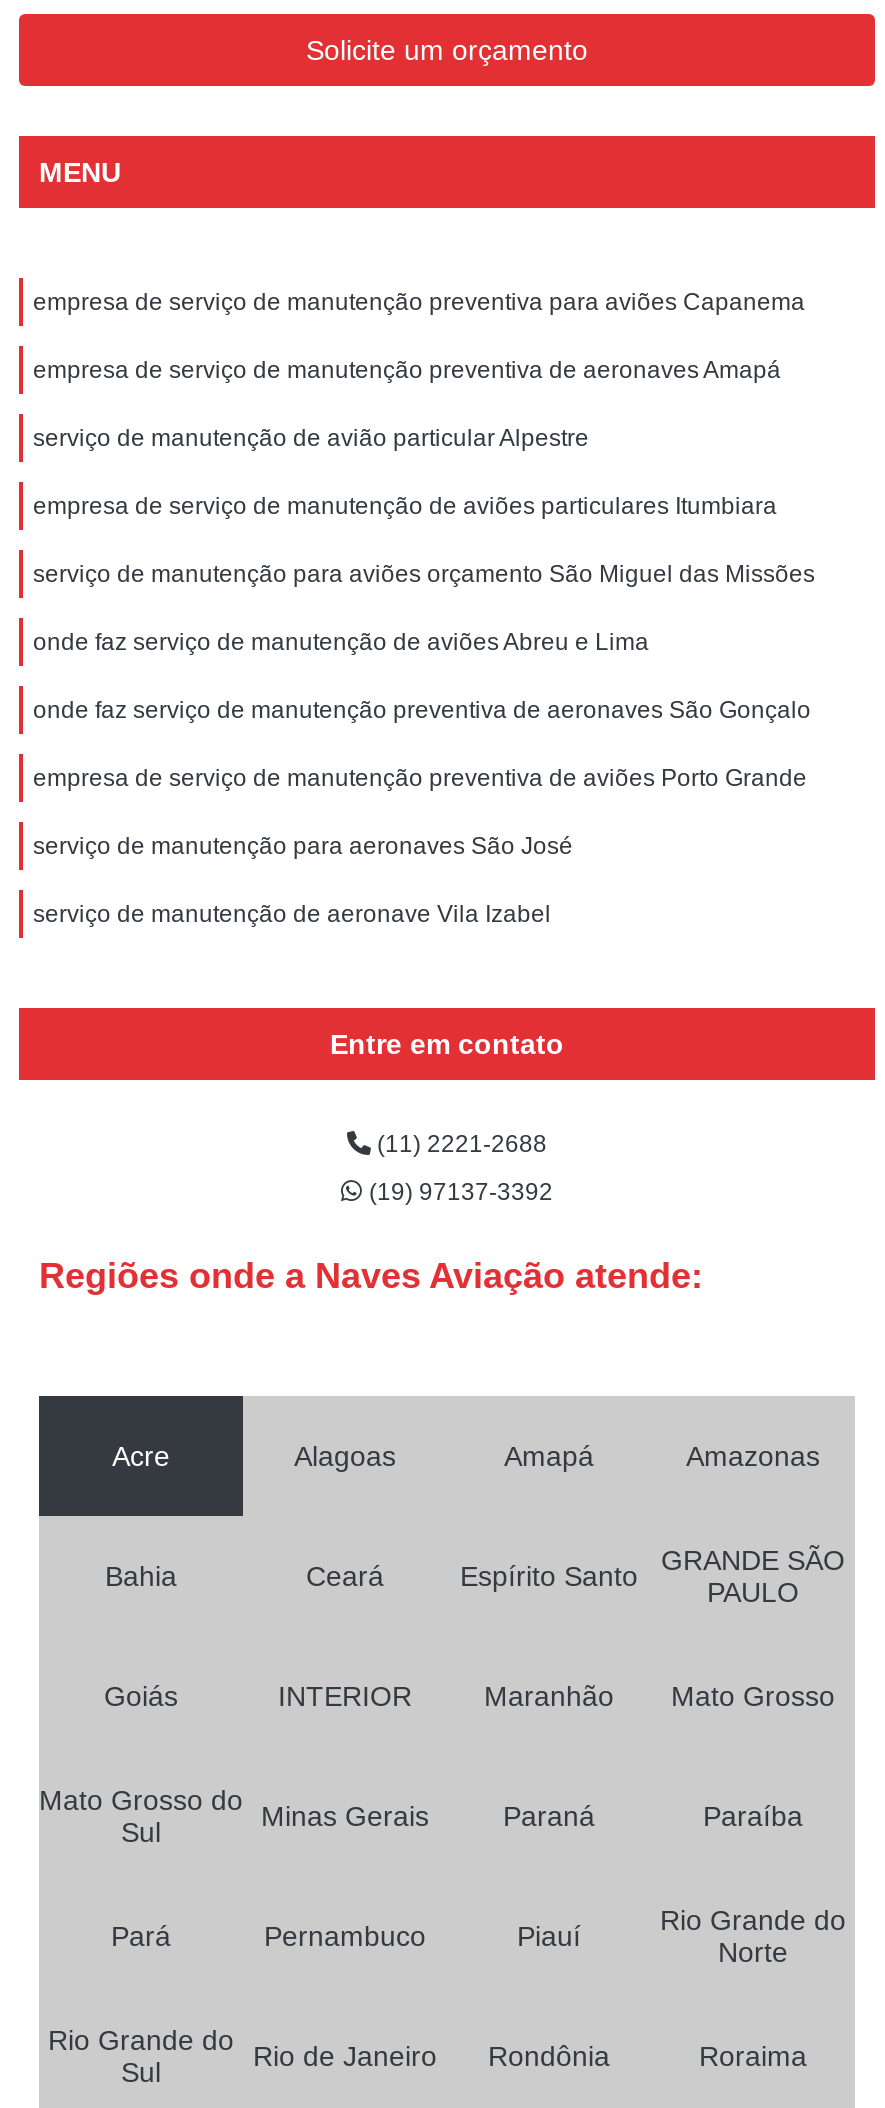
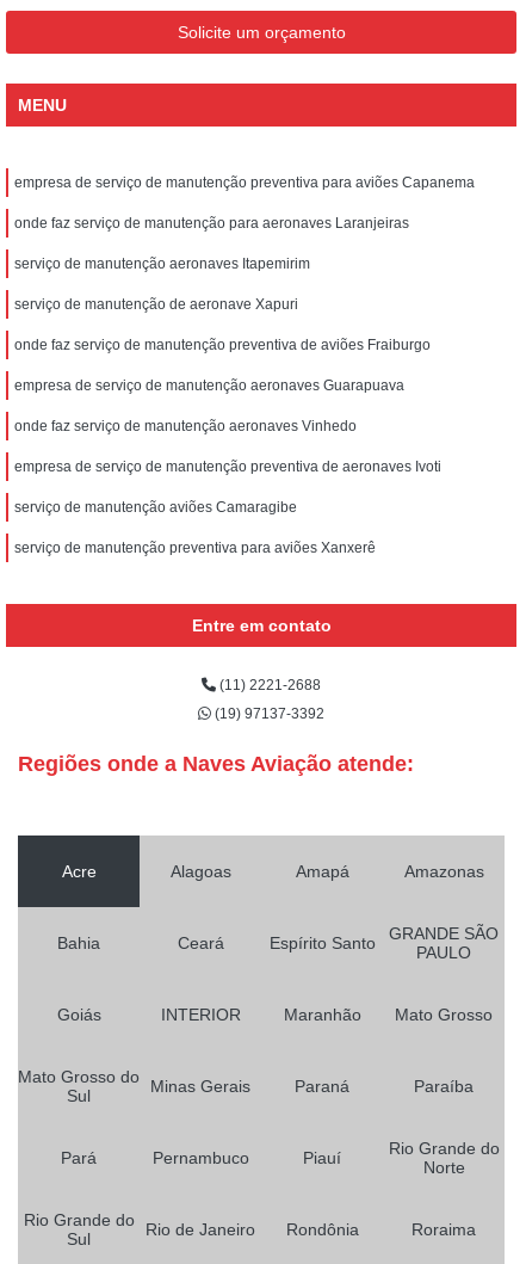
[33,355,781,383] empresa de serviço de manutenção preventiva de aeronaves Amapá -> [14,214,409,231] onde faz serviço de manutenção para aeronaves Laranjeiras
[33,423,589,451] serviço de manutenção de avião particular Alpestre -> [14,255,310,272] serviço de manutenção aeronaves Itapemirim
[33,491,777,519] empresa de serviço de manutenção de aviões particulares Itumbiara -> [14,296,298,312] serviço de manutenção de aeronave Xapuri
[33,559,815,587] serviço de manutenção para aviões orçamento São Miguel das Missões -> [14,336,431,353] onde faz serviço de manutenção preventiva de aviões Fraiburgo
[33,627,649,655] onde faz serviço de manutenção de aviões Abreu e Lima -> [14,377,404,394] empresa de serviço de manutenção aeronaves Guarapuava
[33,695,811,723] onde faz serviço de manutenção preventiva de aeronaves São Gonçalo -> [14,417,357,434] onde faz serviço de manutenção aeronaves Vinhedo
[33,763,807,791] empresa de serviço de manutenção preventiva de aviões Porto Grande -> [14,458,441,475] empresa de serviço de manutenção preventiva de aeronaves Ivoti
[33,831,573,859] serviço de manutenção para aeronaves São José -> [14,499,297,515] serviço de manutenção aviões Camaragibe
[33,899,551,927] serviço de manutenção de aeronave Vila Izabel -> [14,539,376,556] serviço de manutenção preventiva para aviões Xanxerê

